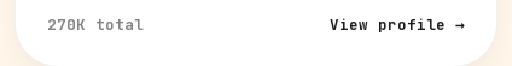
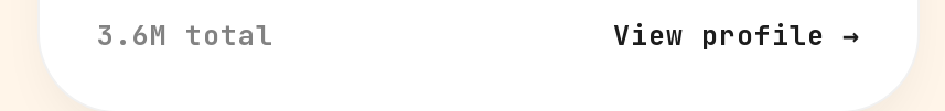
[47,14,144,35] 270K total -> [97,16,273,54] 3.6M total

